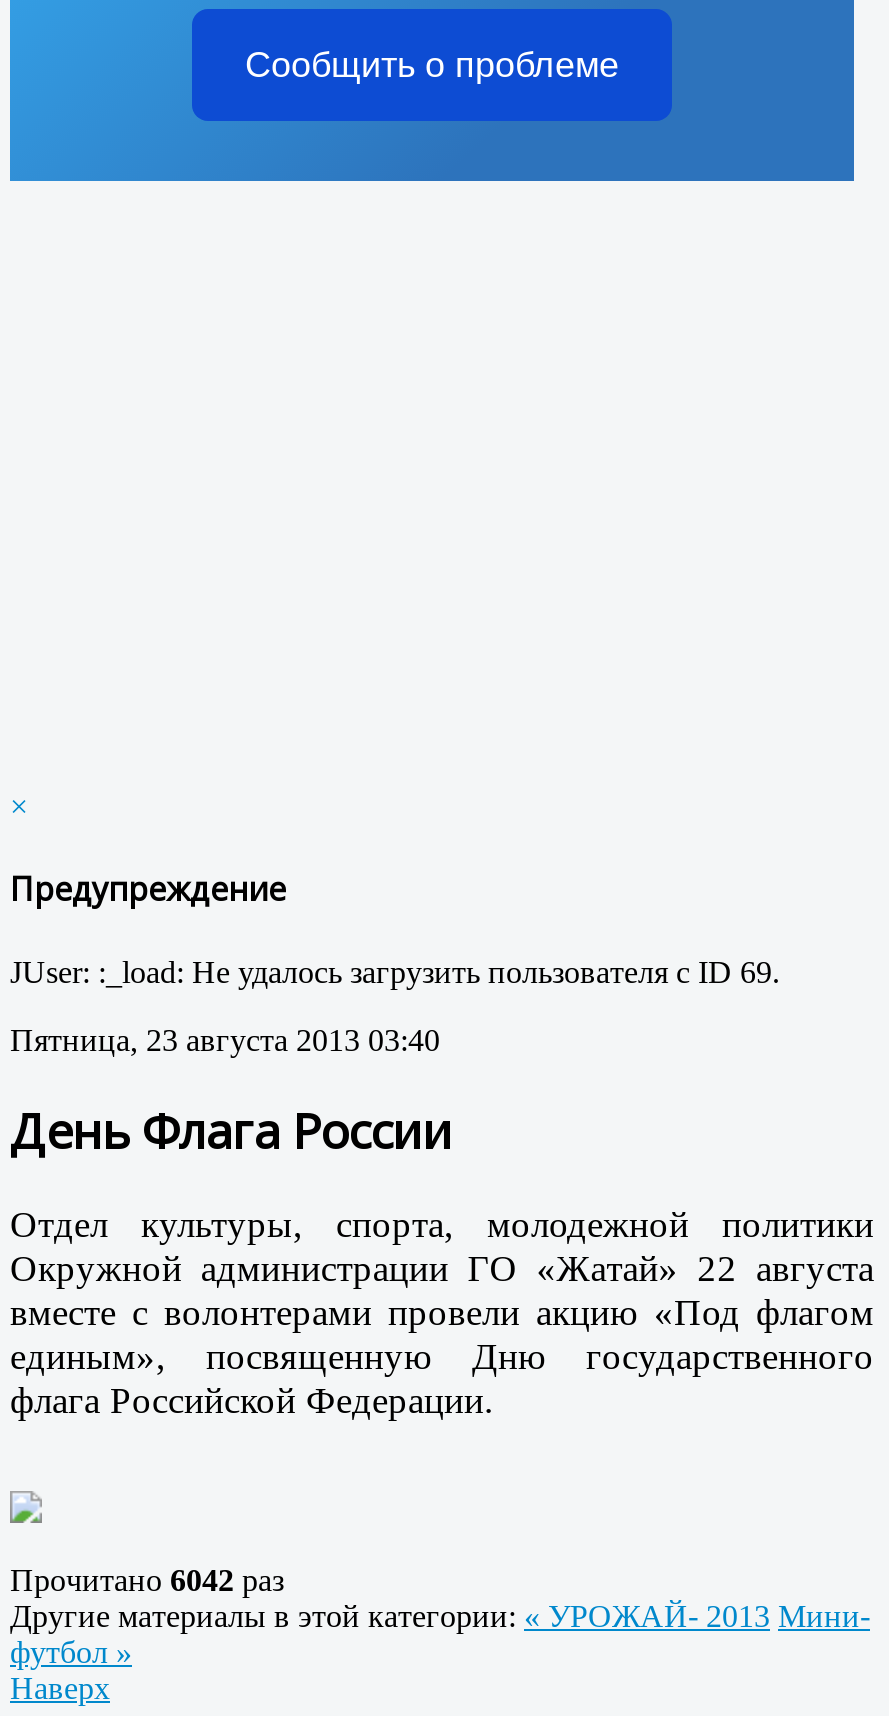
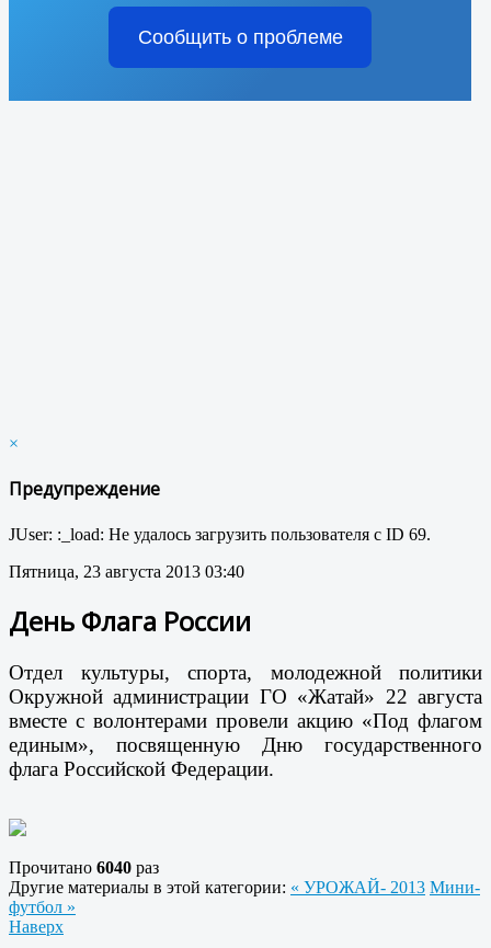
[10,1564,284,1598] Прочитано 6042 раз -> [9,858,159,877] Прочитано 6040 раз

